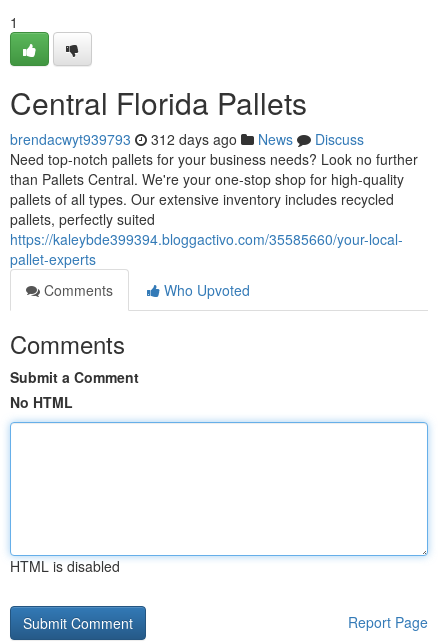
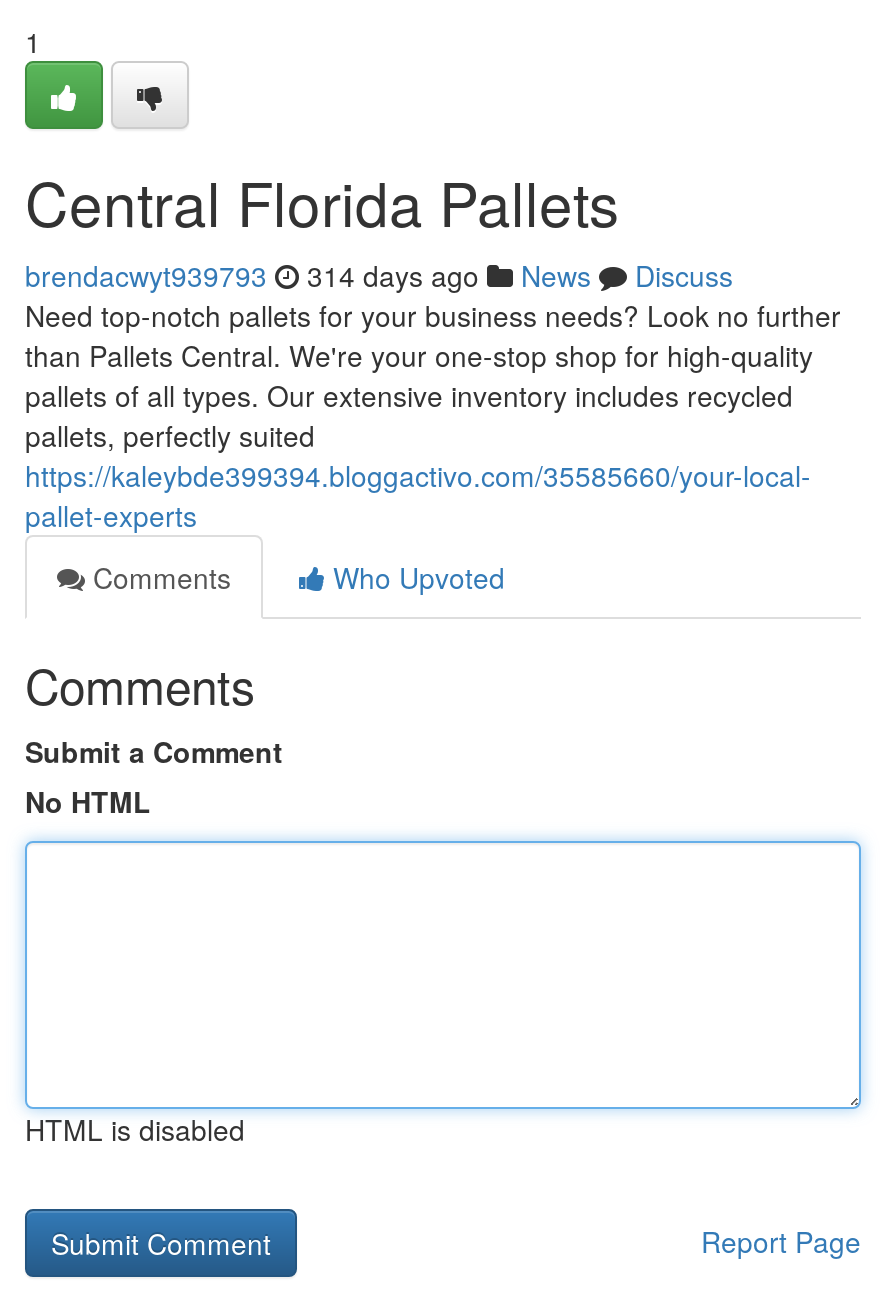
[10,129,364,149] brendacwyt939793 312 days ago News Discuss -> [25,255,733,295] brendacwyt939793 314 days ago News Discuss

